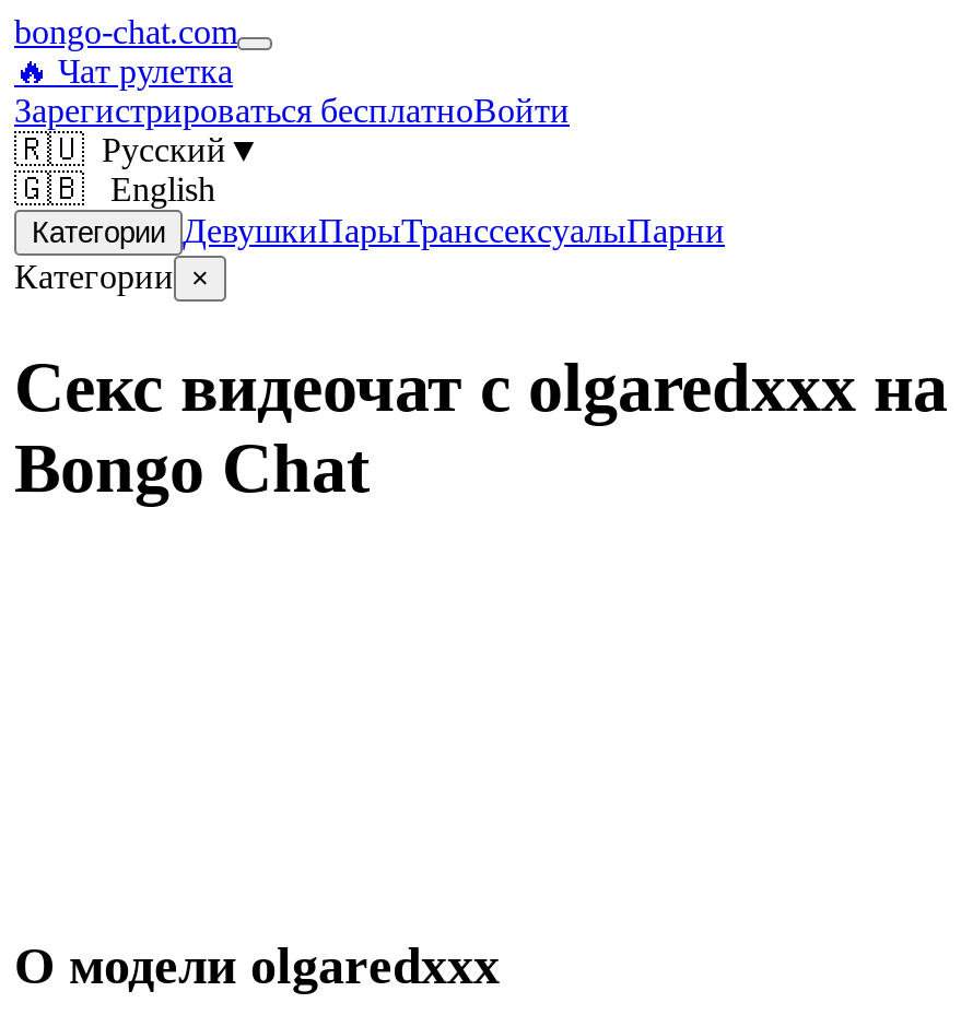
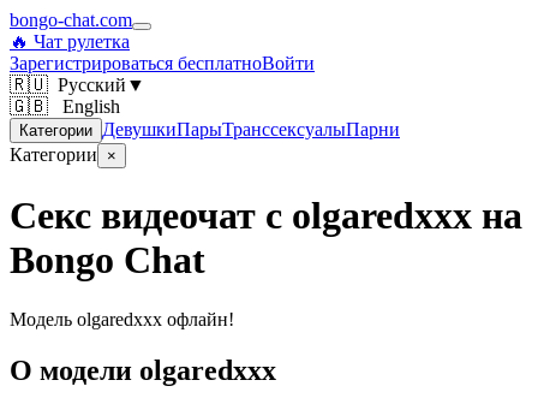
none -> [10,309,234,329] Модель olgaredxxx офлайн!

